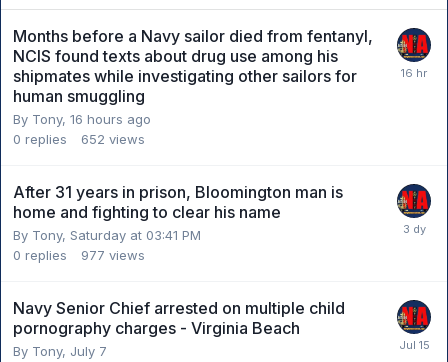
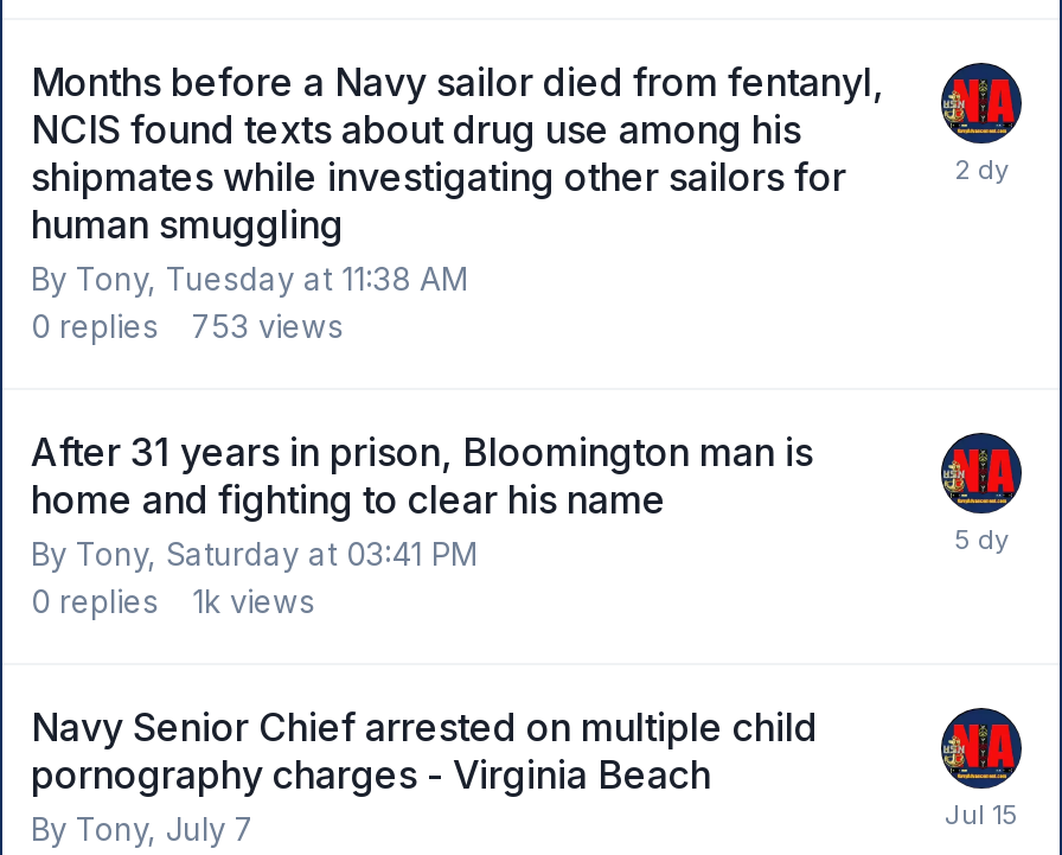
[13,110,151,126] By Tony, 16 hours ago -> [31,259,467,296] By Tony, Tuesday at 11:38 AM
[13,130,145,146] 0 replies 652 views -> [31,306,344,344] 0 replies 753 views
[13,246,145,262] 0 replies 977 views -> [31,581,315,619] 0 replies 1k views

